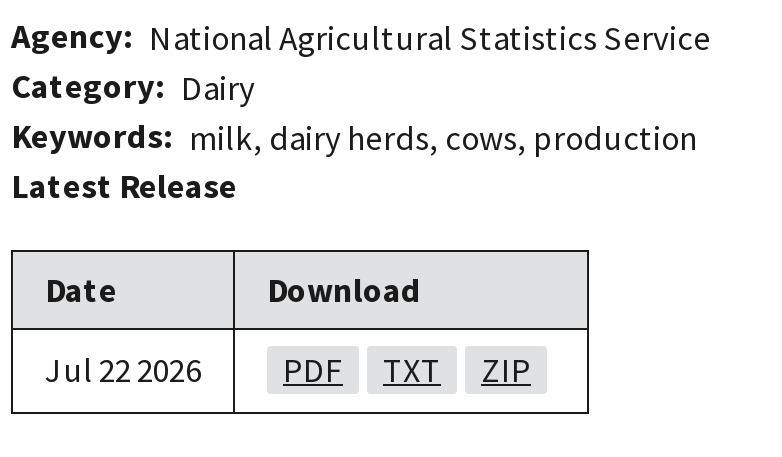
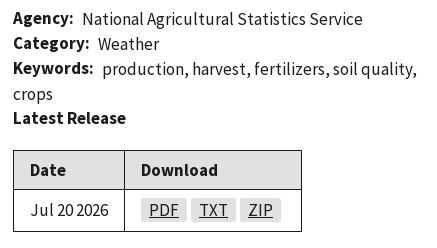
[11,64,697,160] Category Dairy | Keywords milk, dairy herds, cows, production -> [13,32,417,105] Category Weather | Keywords production, harvest, fertilizers, soil quality, | crops
[45,348,531,392] Jul 22 2026 PDF TXT ZIP -> [30,199,273,221] Jul 20 2026 PDF TXT ZIP

